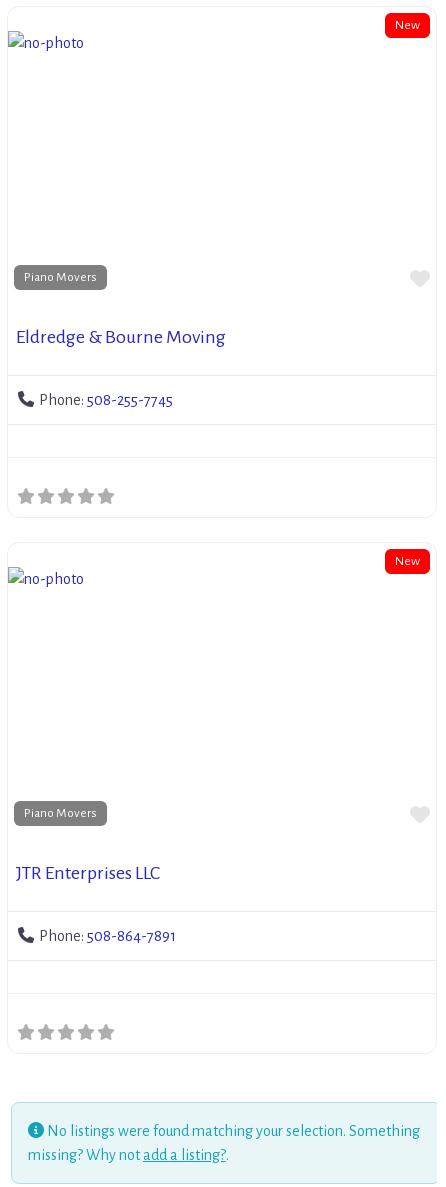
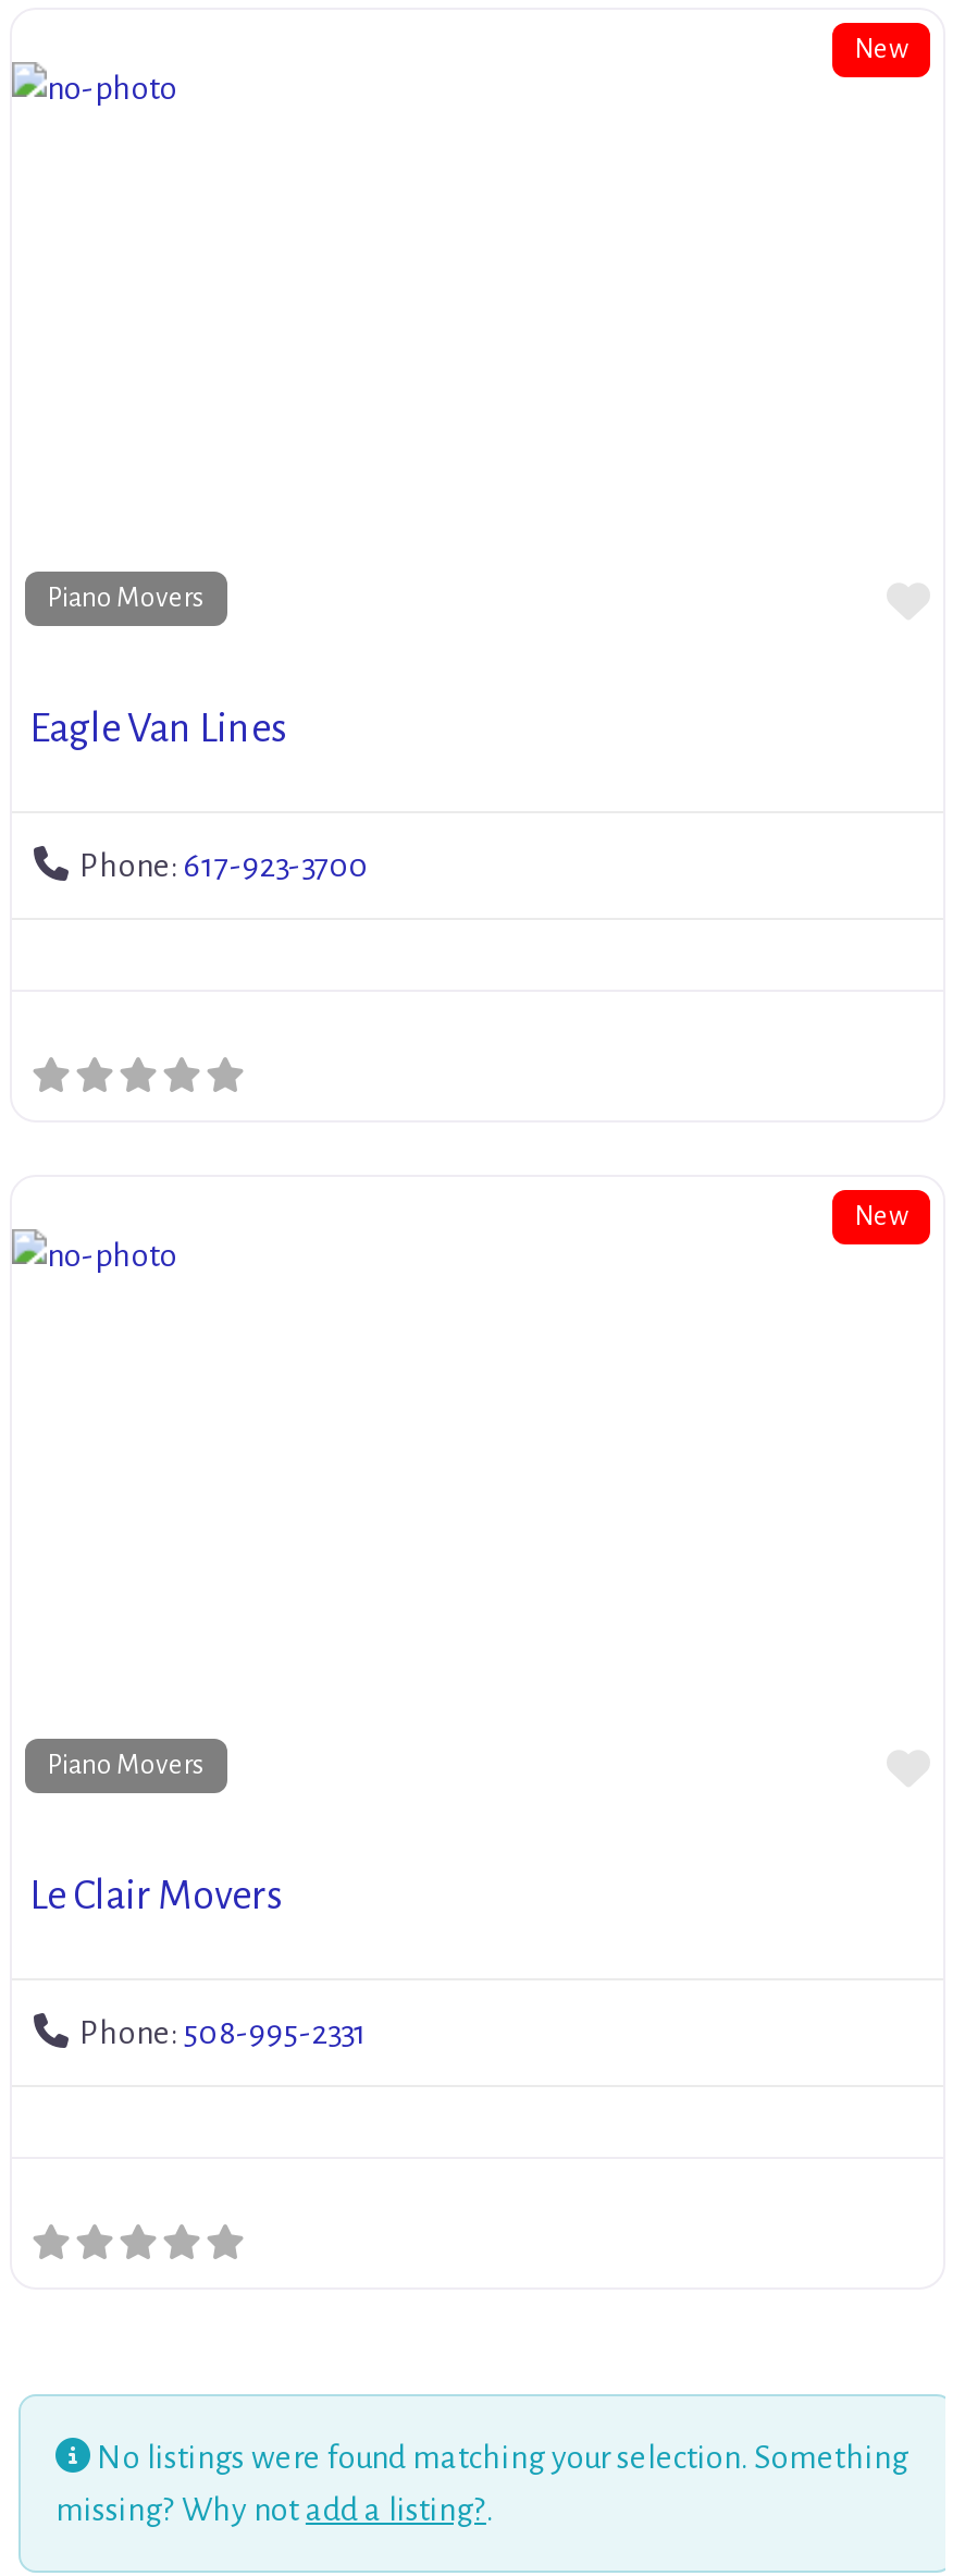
[16,327,226,347] Eldredge & Bourne Moving -> [29,706,286,750] Eagle Van Lines
[39,392,173,408] Phone: 508-255-7745 -> [79,848,369,883] Phone: 617-923-3700
[16,863,160,883] JTR Enterprises LLC -> [29,1874,282,1917] Le Clair Movers
[39,928,176,944] Phone: 508-864-7891 -> [79,2015,367,2050] Phone: 508-995-2331

